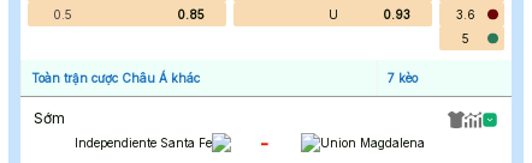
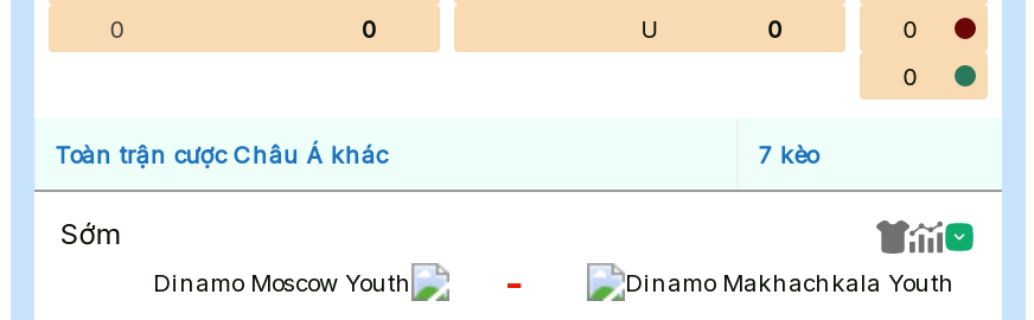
[53,8,73,22] 0.5 -> [110,15,126,43] 0
[177,8,205,22] 0.85 -> [362,15,378,43] 0
[383,8,411,22] 0.93 -> [768,15,784,43] 0
[456,8,475,22] 3.6 -> [903,15,919,43] 0
[462,32,469,46] 5 -> [903,62,919,91] 0
[75,136,212,150] Independiente Santa Fe -> [153,269,411,297] Dinamo Moscow Youth
[320,136,425,150] Union Magdalena -> [625,269,955,297] Dinamo Makhachkala Youth

